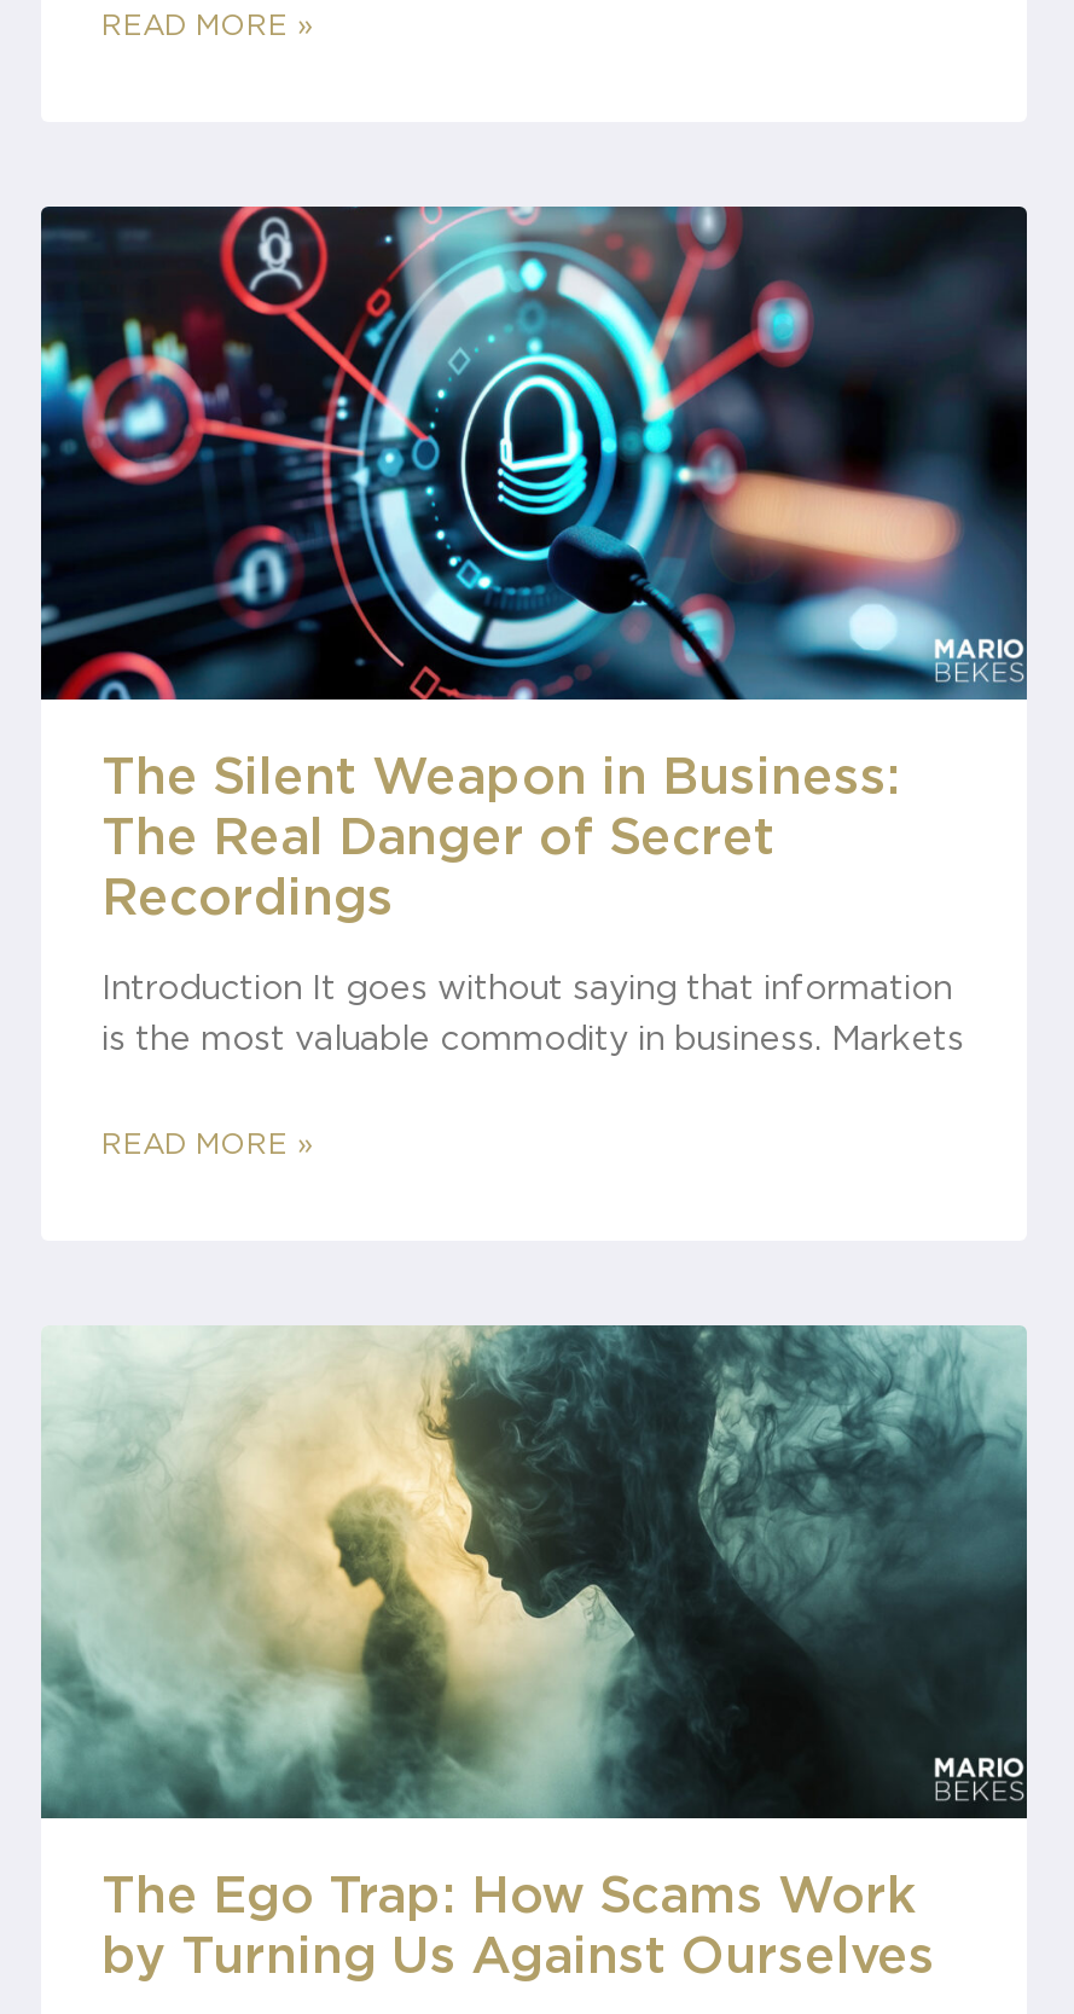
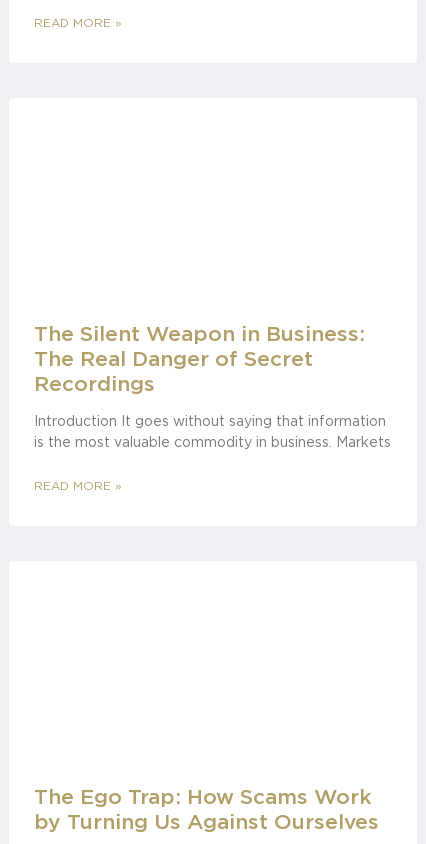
[39,204,1029,702] [image] -> none
[39,1323,1029,1821] [image] -> none

